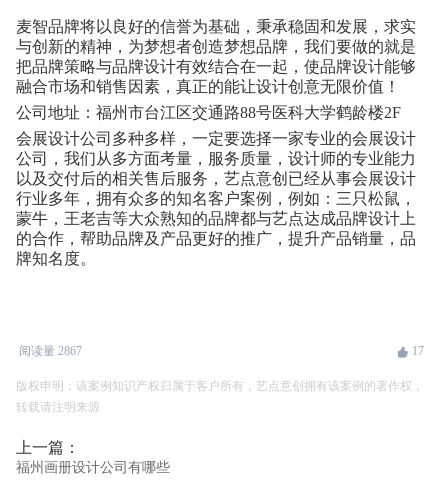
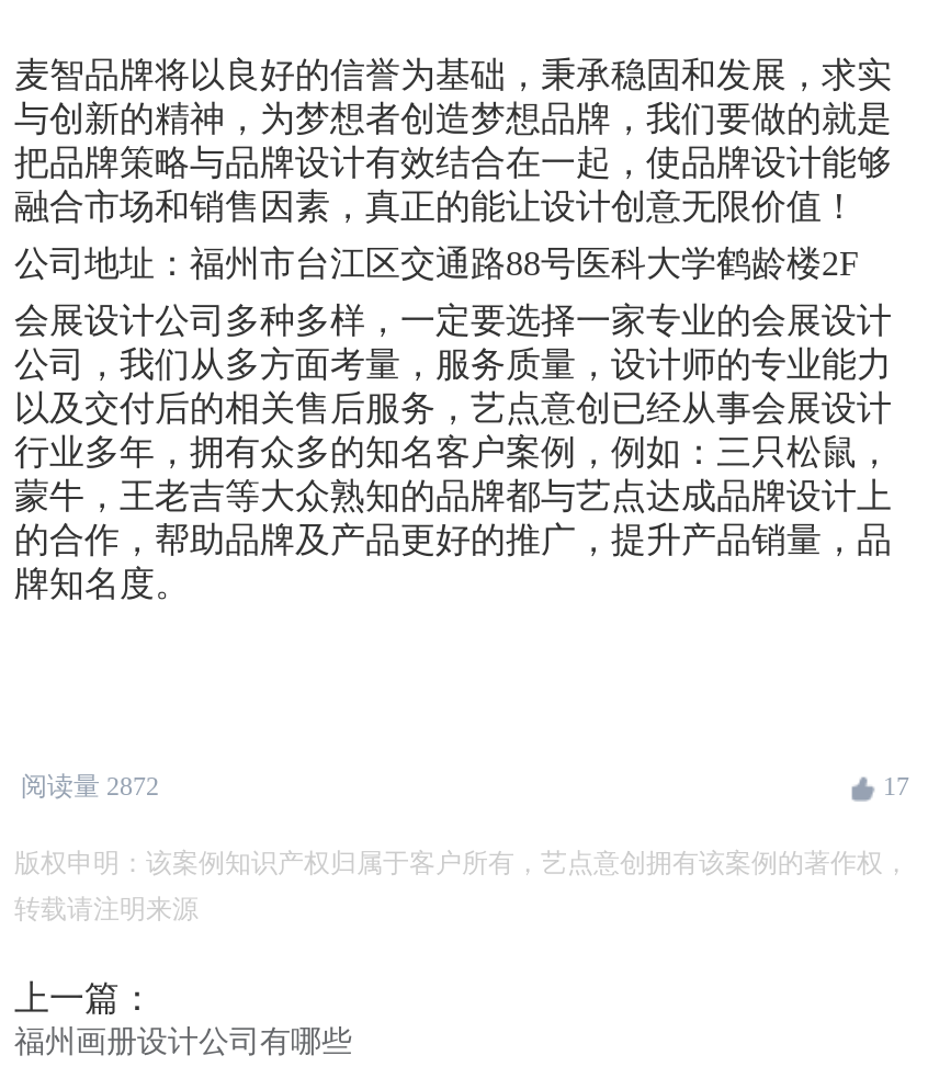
[19,344,82,358] 阅读量 2867 -> [21,771,159,802] 阅读量 2872

